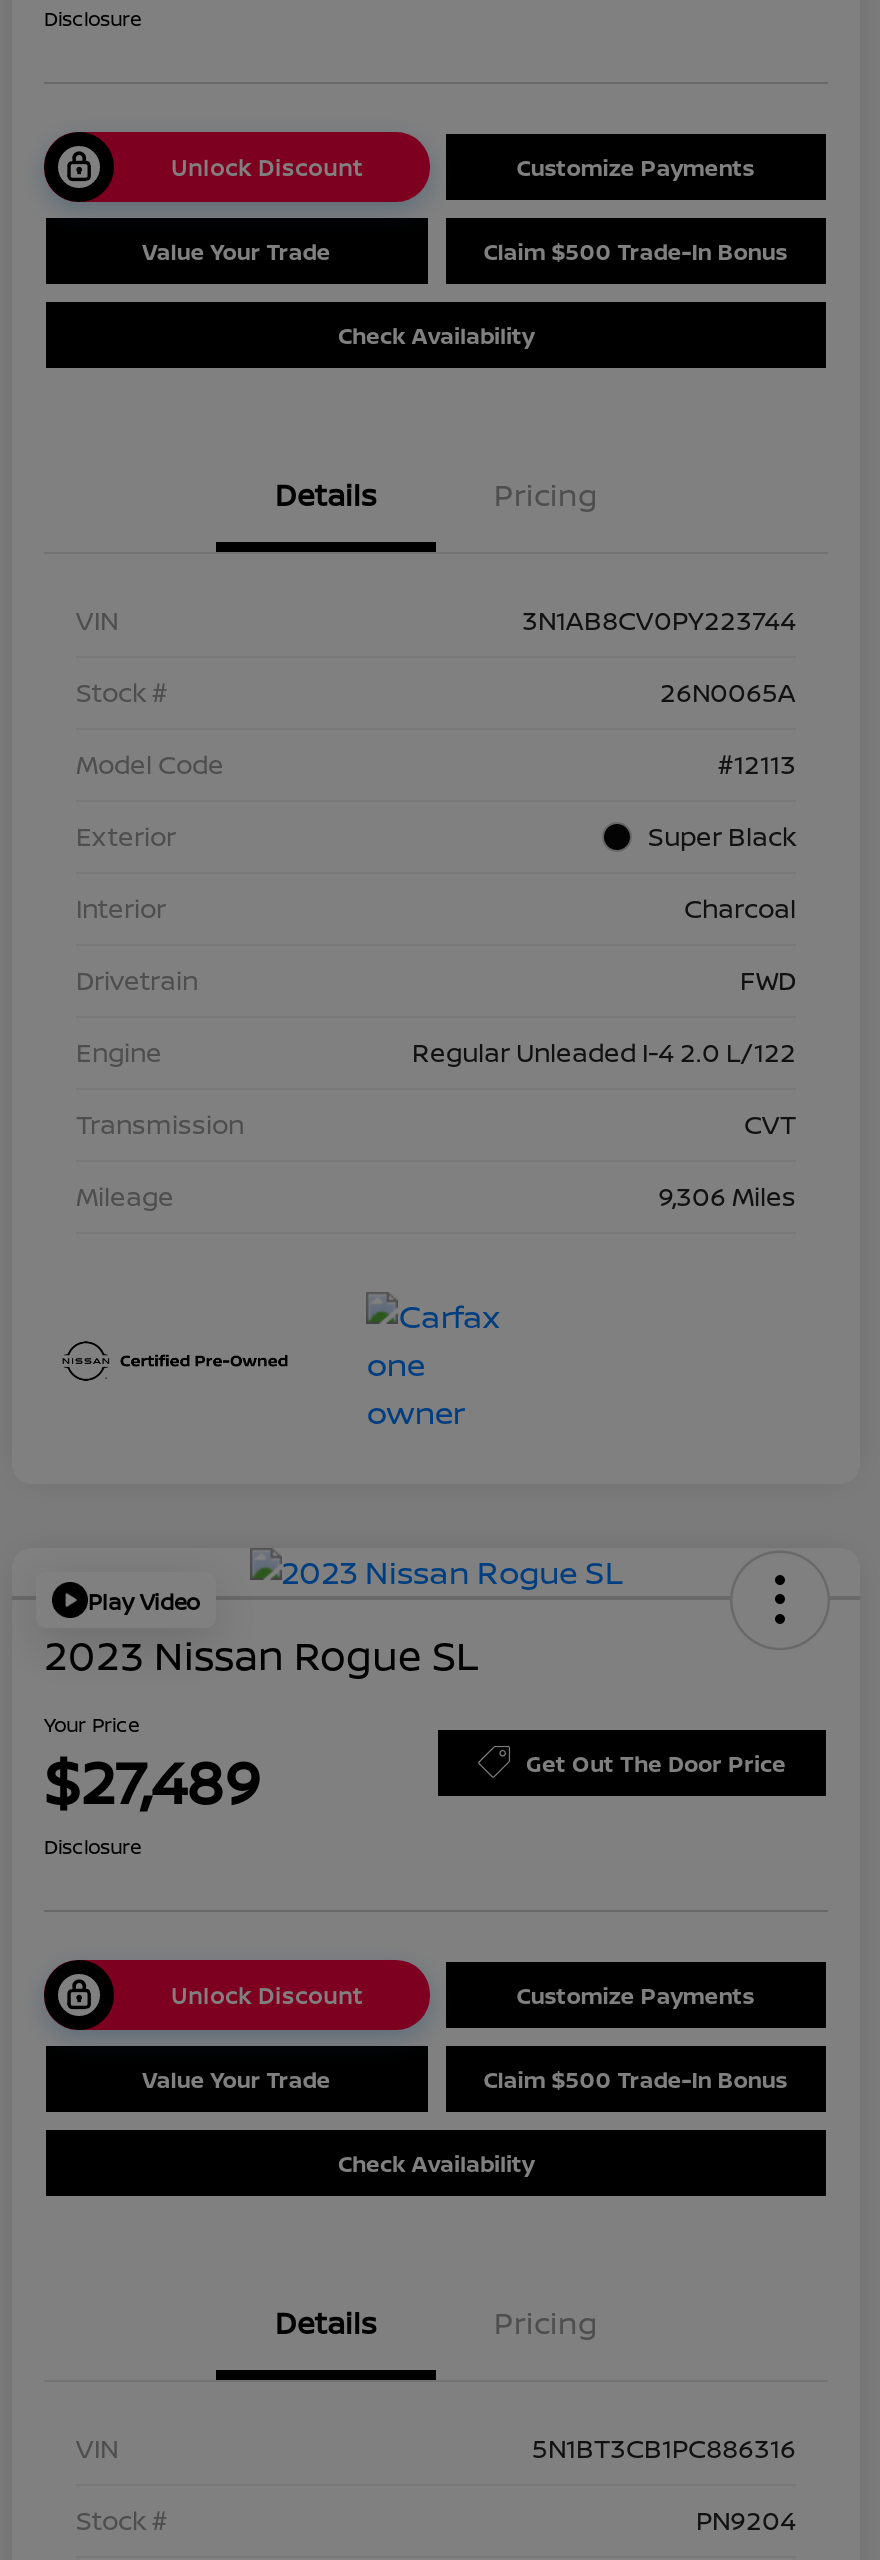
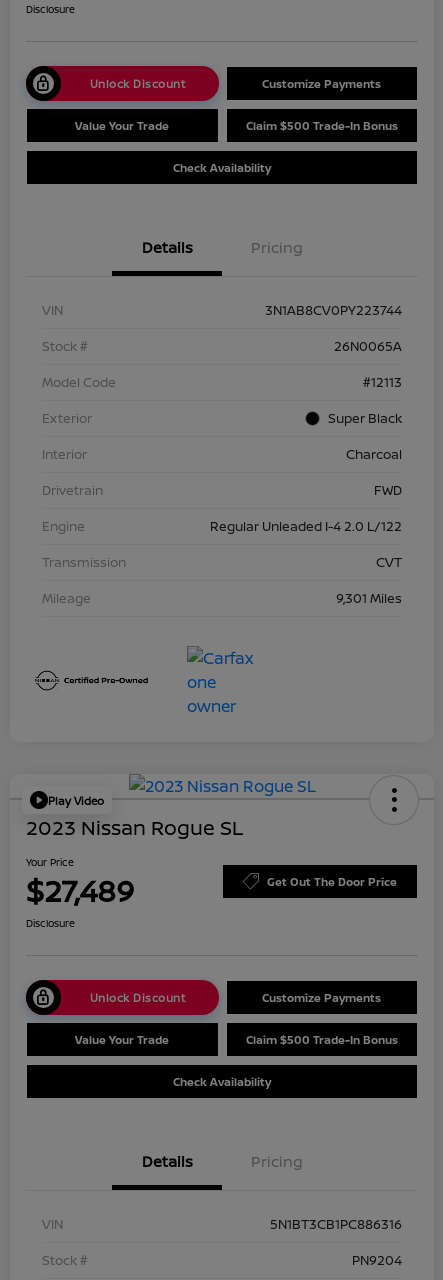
[658,1178,796,1214] 9,306 Miles -> [336,589,402,607] 9,301 Miles

